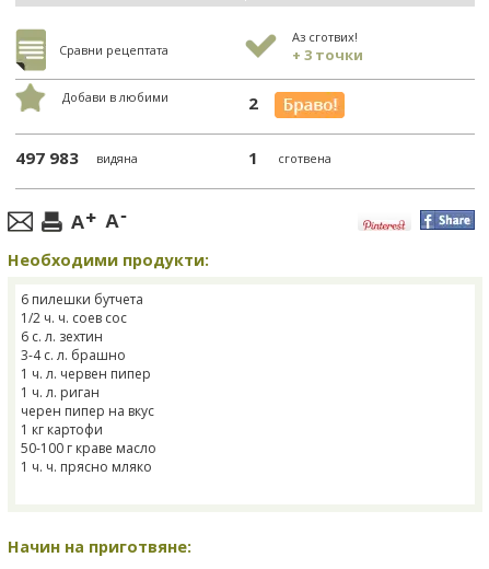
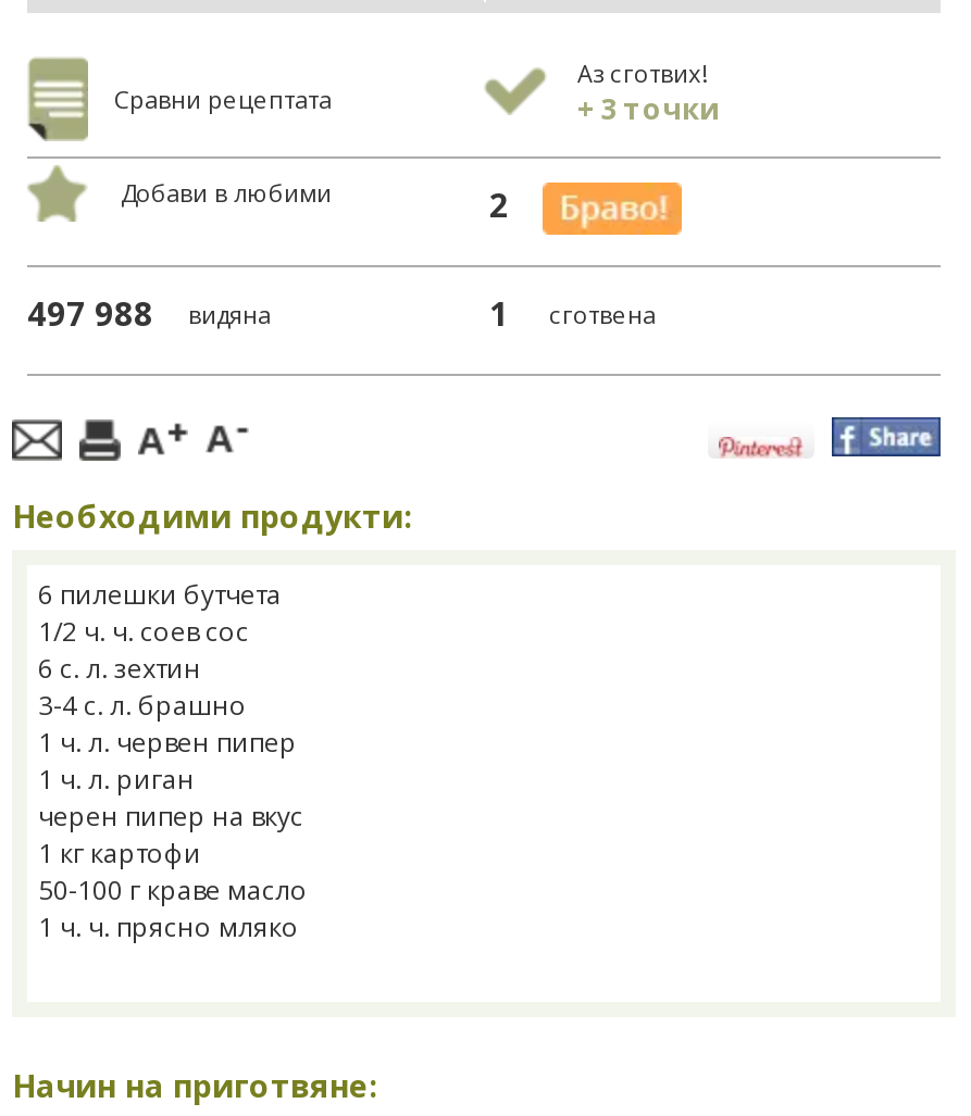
[15,147,138,168] 497 983 видяна -> [27,291,271,334] 497 988 видяна

